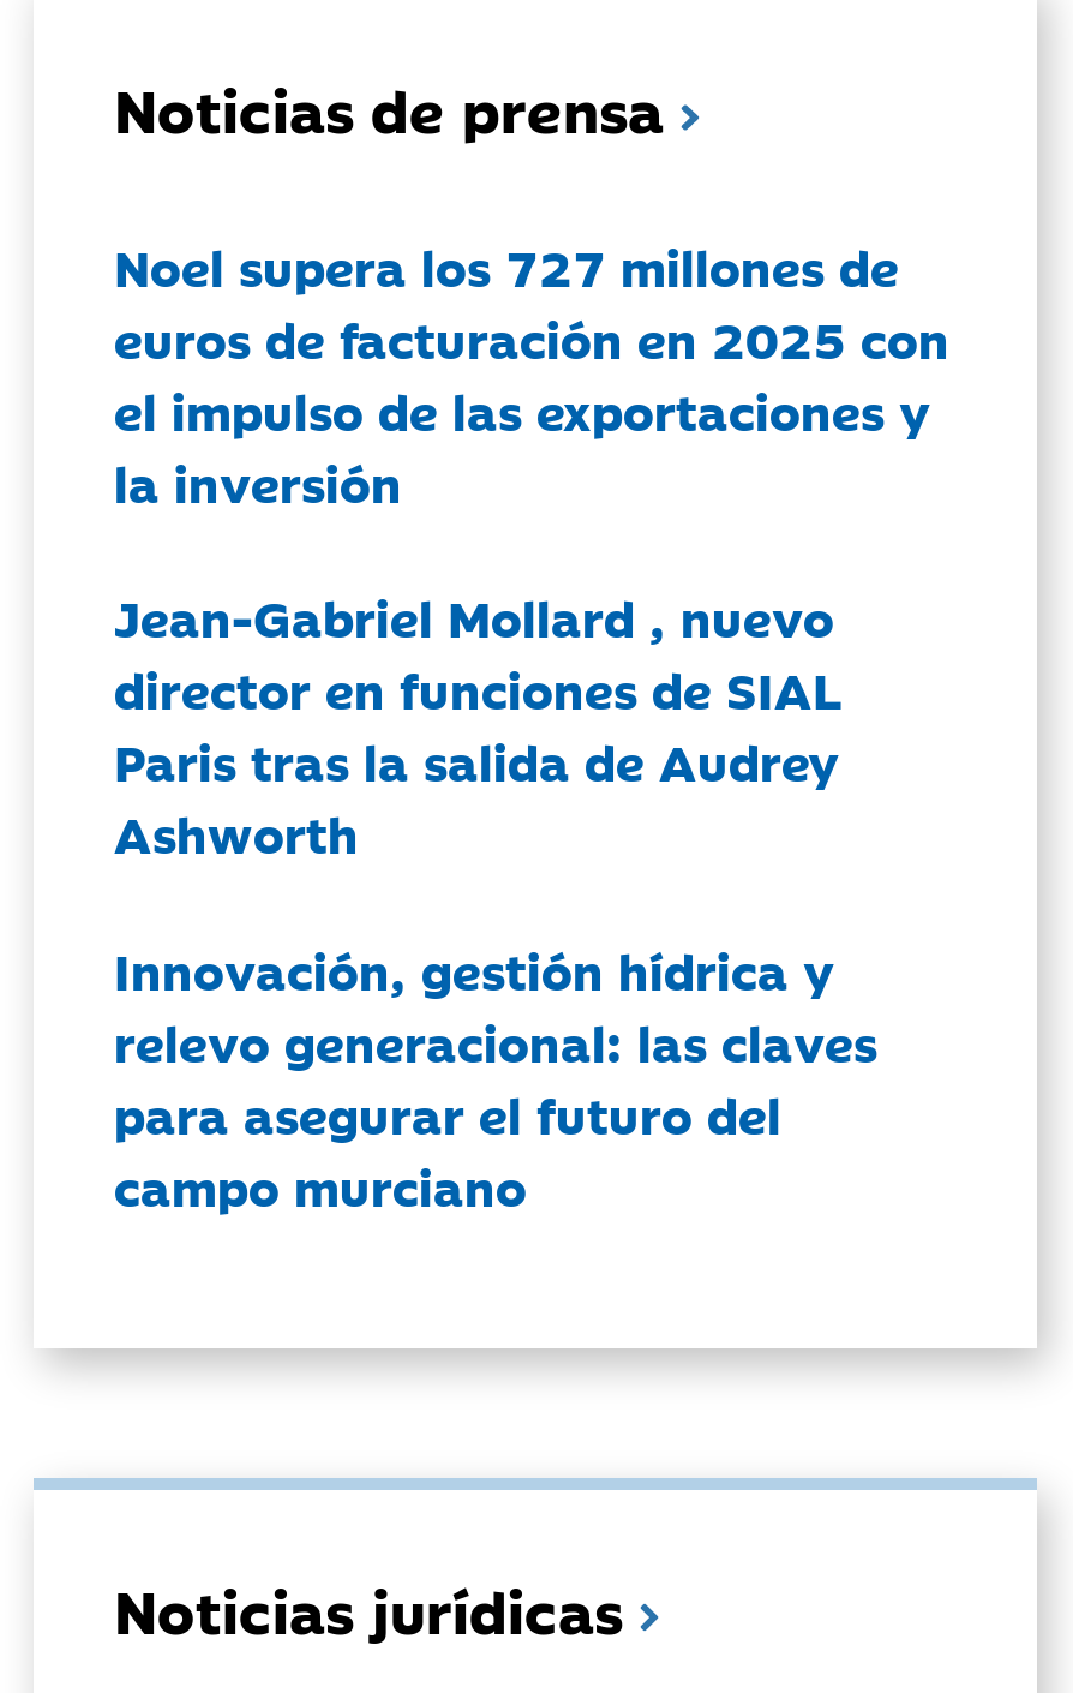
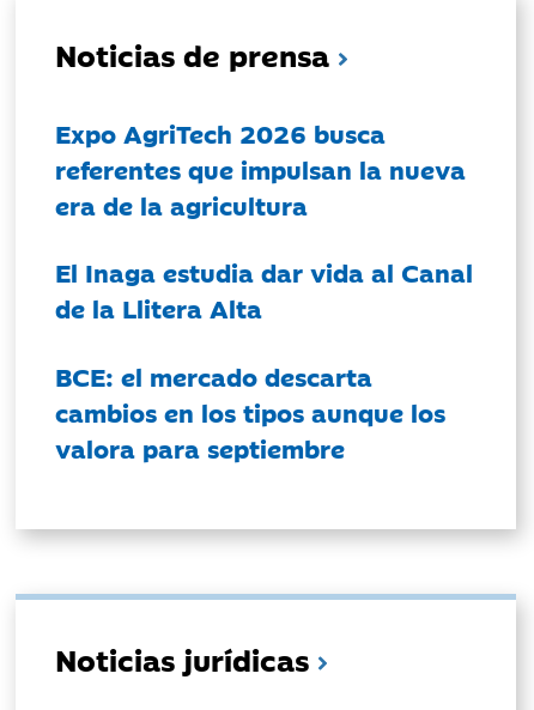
[114,228,949,517] Noel supera los 727 millones de | euros de facturación en 2025 con | el impulso de las exportaciones y | la inversión -> [55,114,466,222] Expo AgriTech 2026 busca | referentes que impulsan la nueva | era de la agricultura
[114,580,841,869] Jean-Gabriel Mollard , nuevo | director en funciones de SIAL | Paris tras la salida de Audrey | Ashworth -> [55,254,473,326] El Inaga estudia dar vida al Canal | de la Llitera Alta
[114,933,877,1221] Innovación, gestión hídrica y | relevo generacional: las claves | para asegurar el futuro del | campo murciano -> [55,358,446,466] BCE: el mercado descarta | cambios en los tipos aunque los | valora para septiembre

